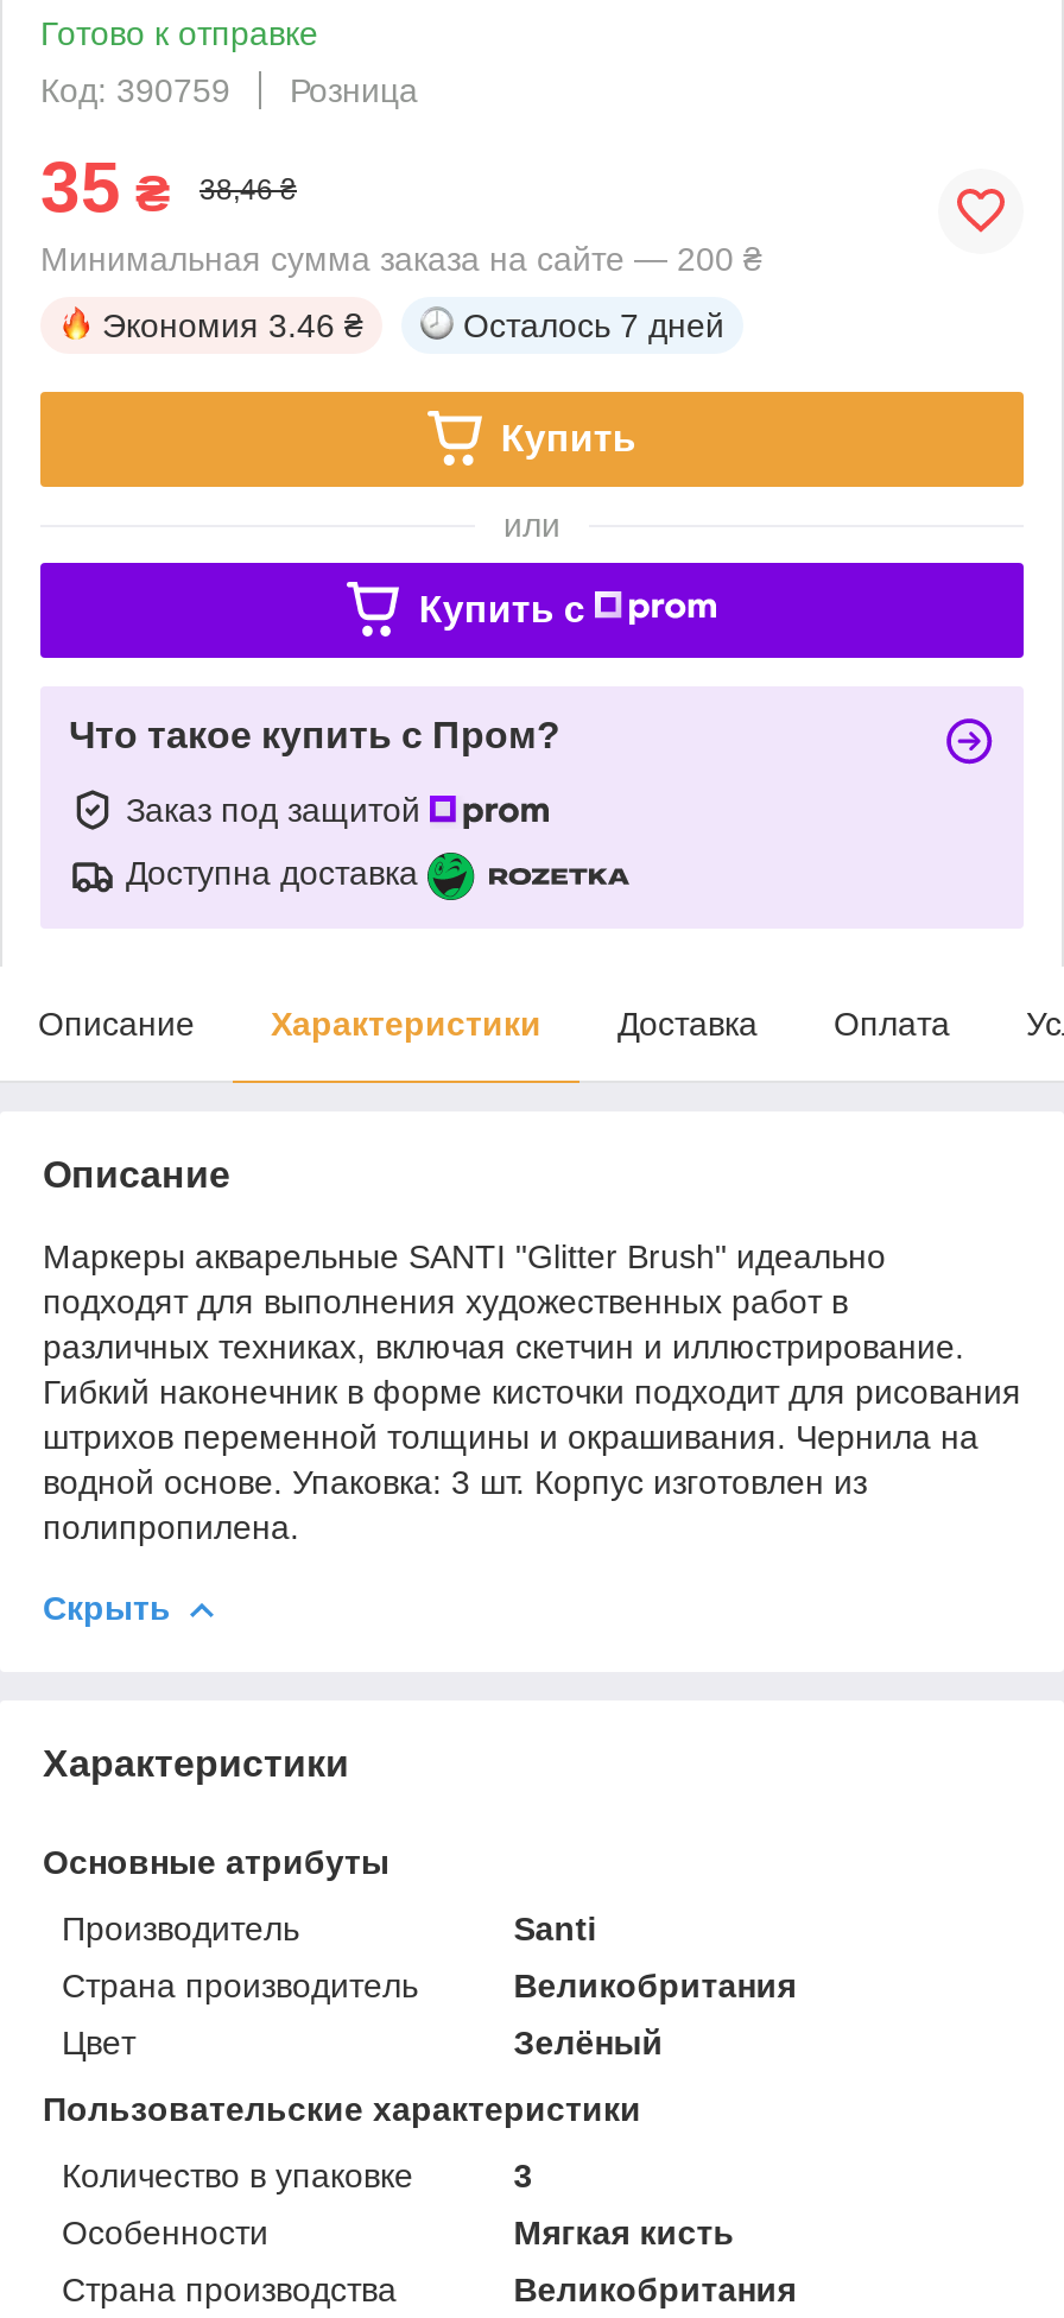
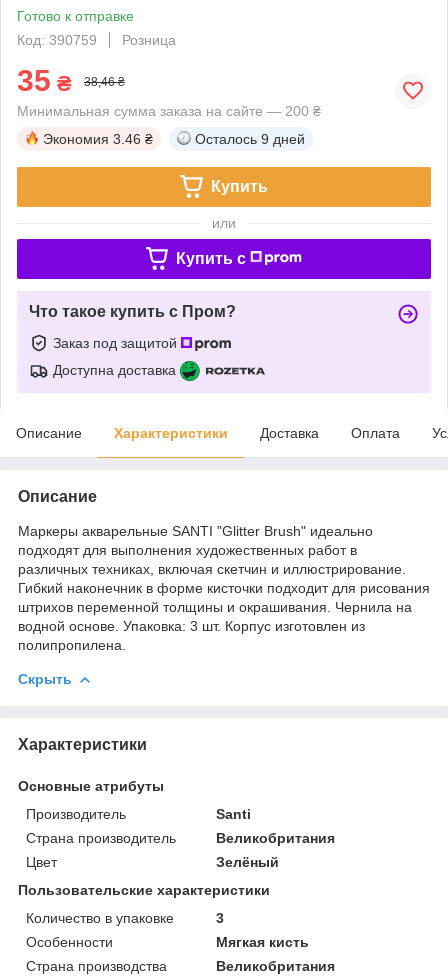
[463,306,724,344] Осталось 7 дней -> [195,131,305,147] Осталось 9 дней

